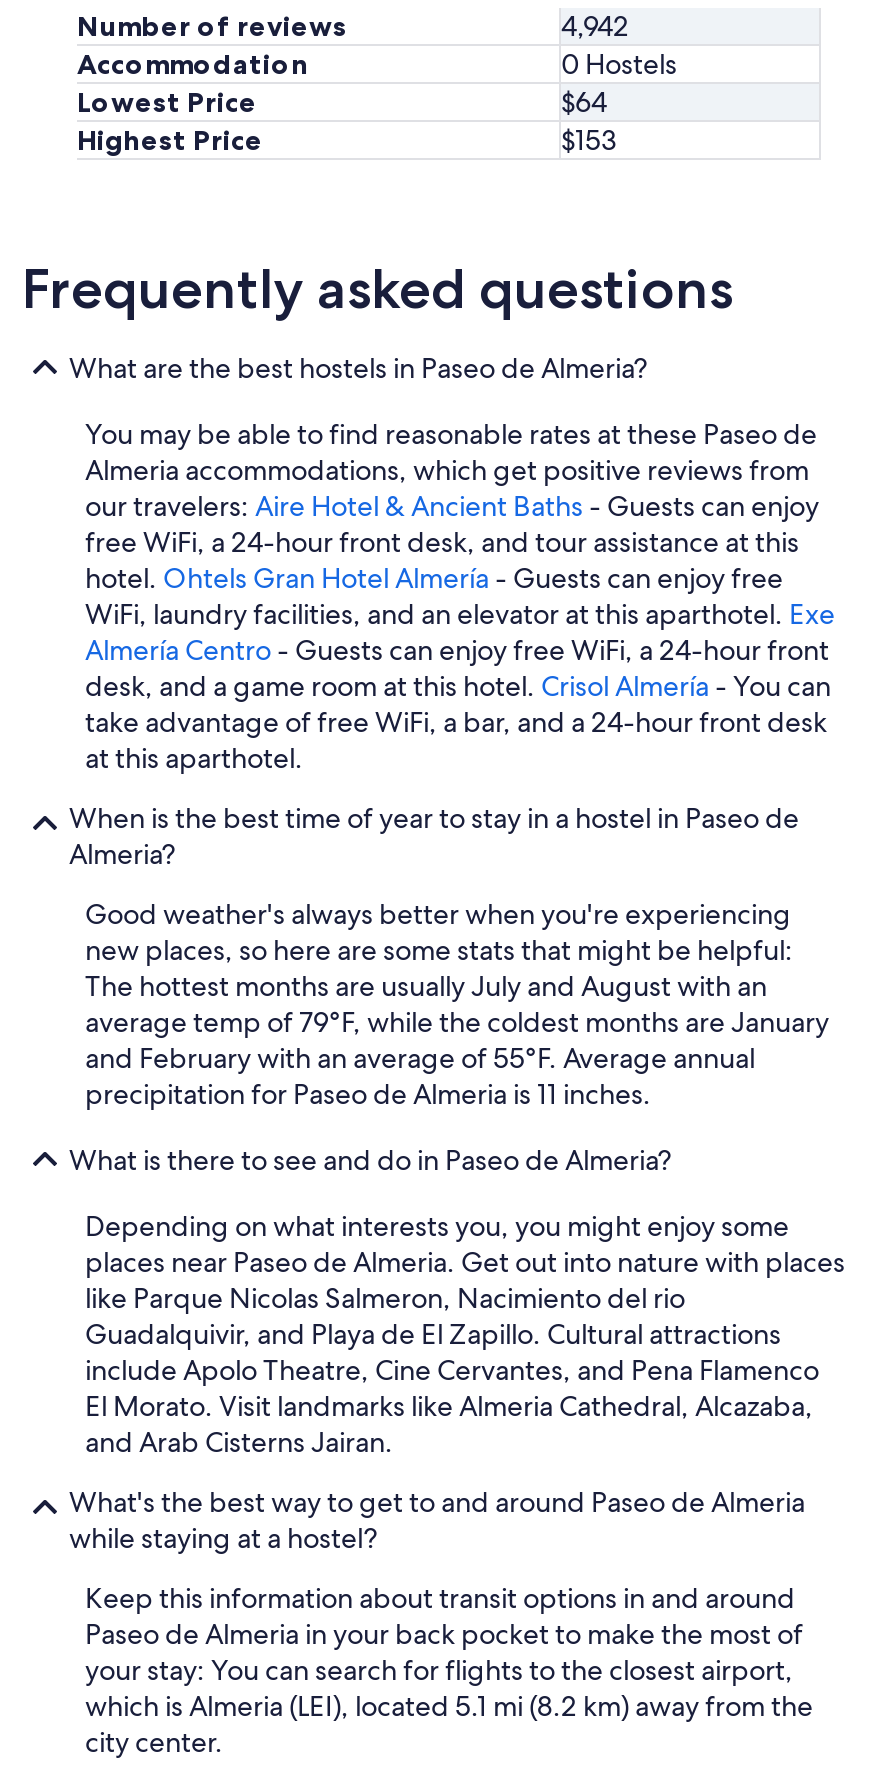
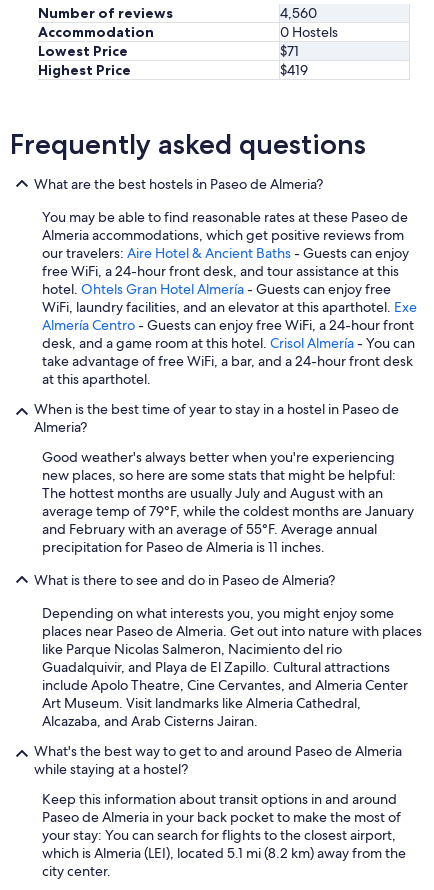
[561,9,629,45] 4,942 -> [280,4,317,22] 4,560
[561,85,607,121] $64 -> [280,42,299,60] $71
[561,123,617,159] $153 -> [280,61,308,79] $419
[85,1353,819,1461] include Apolo Theatre, Cine Cervantes, and Pena Flamenco | El Morato. Visit landmarks like Almeria Cathedral, Alcazaba, | and Arab Cisterns Jairan. -> [42,676,408,730] include Apolo Theatre, Cine Cervantes, and Almeria Center | Art Museum. Visit landmarks like Almeria Cathedral, | Alcazaba, and Arab Cisterns Jairan.

